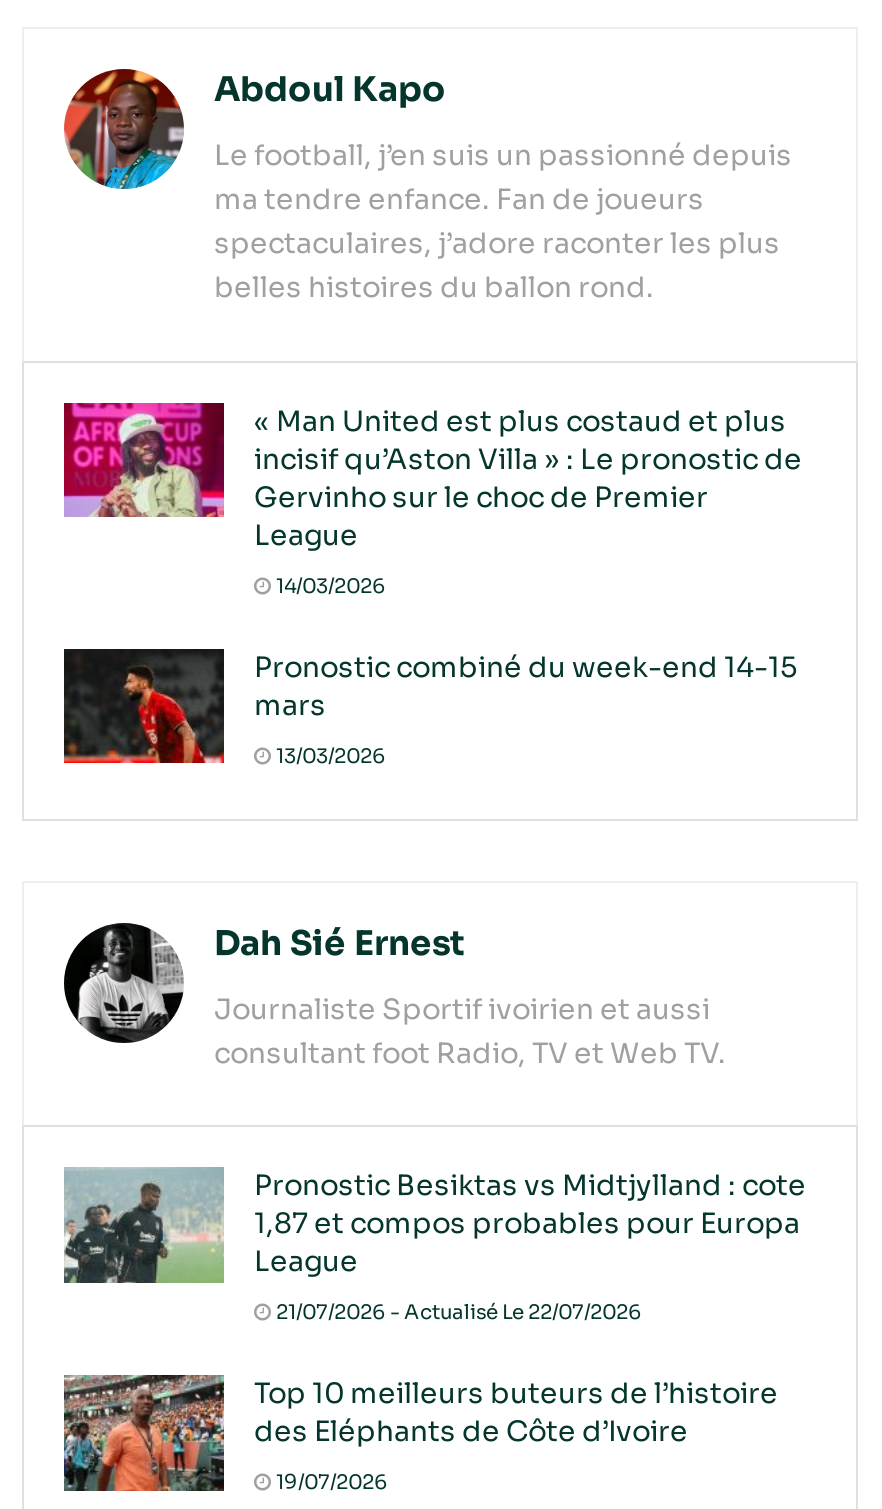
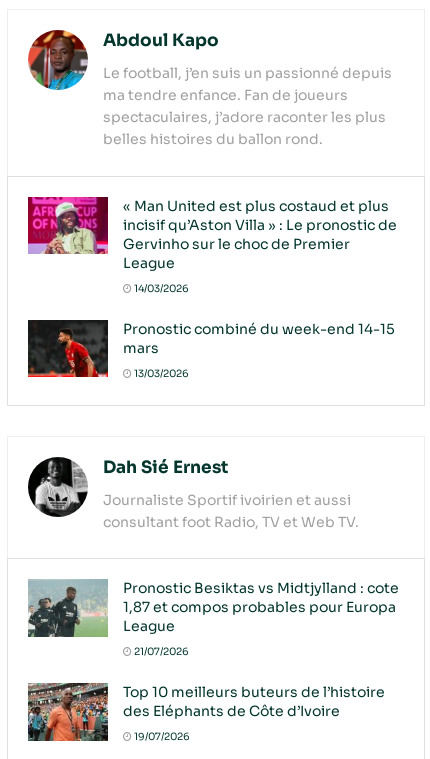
[272,1300,642,1326] 21/07/2026 - Actualisé Le 22/07/2026 -> [132,645,189,658] 21/07/2026

